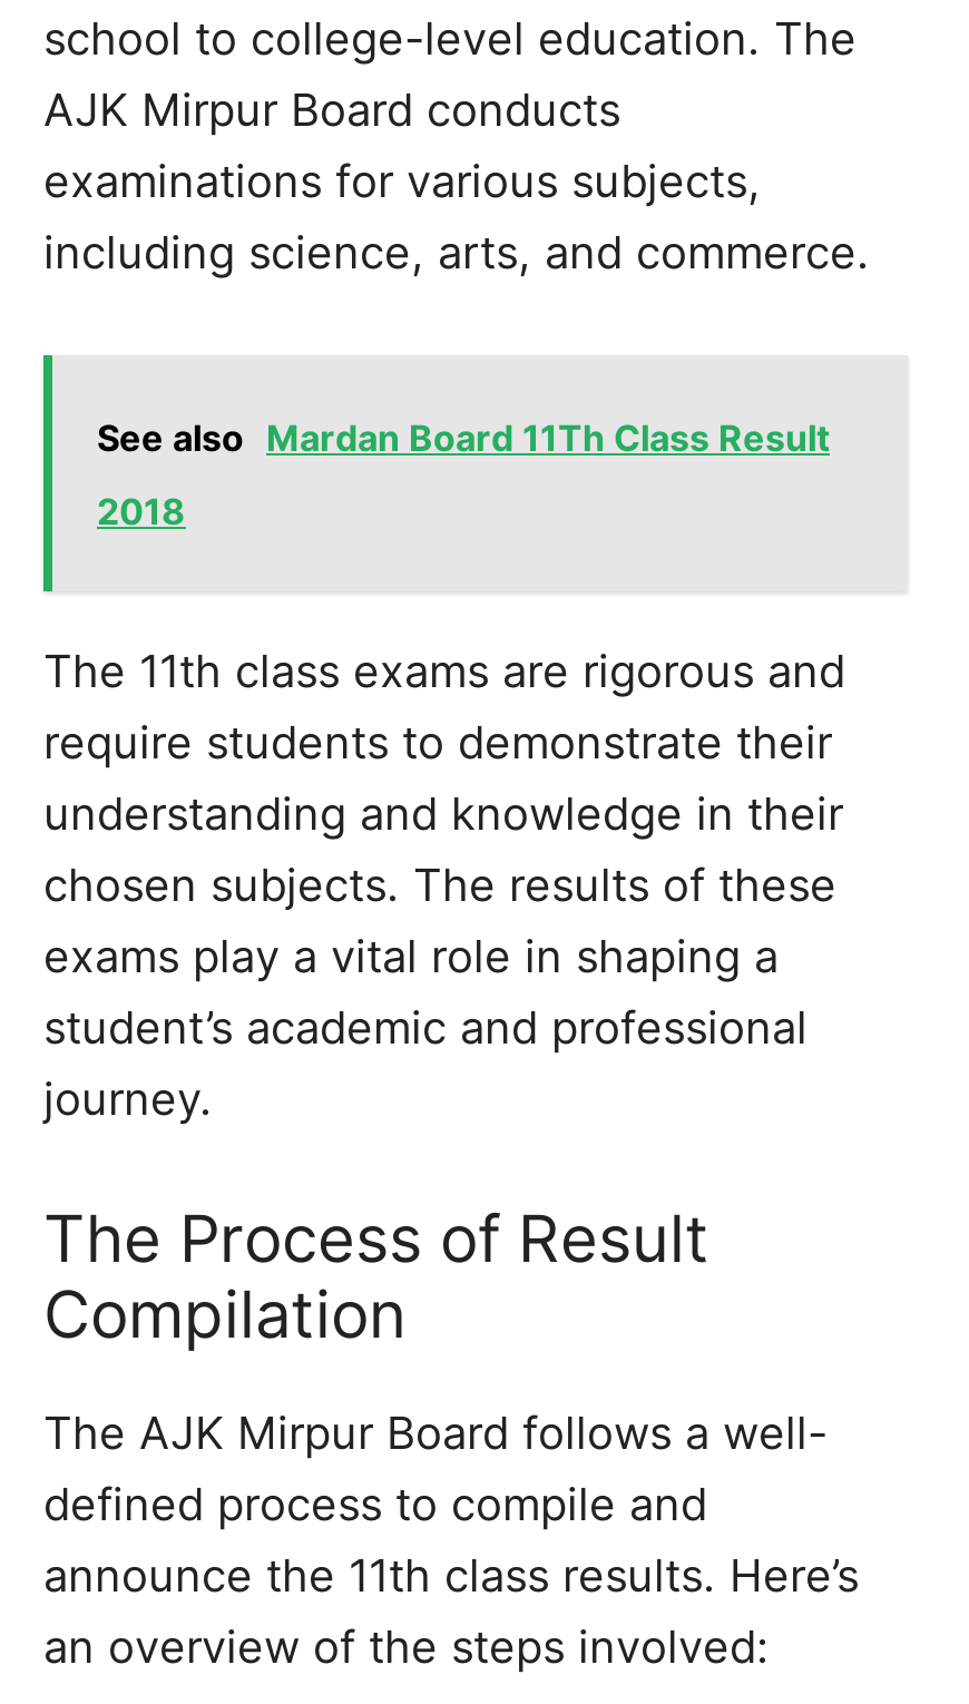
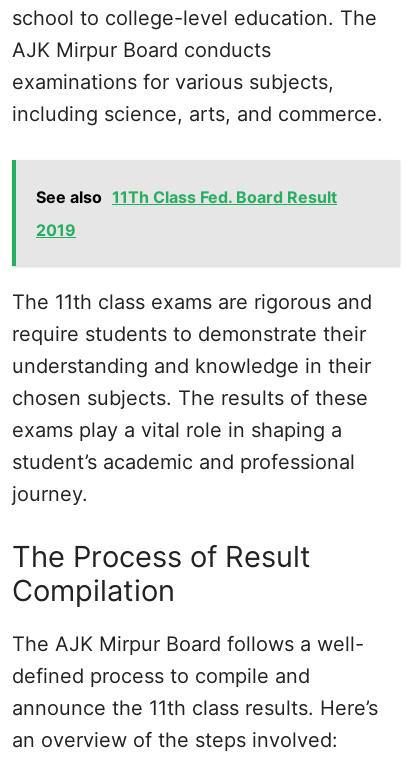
[97,415,830,460] See also Mardan Board 11Th Class Result -> [36,187,337,207] See also 11Th Class Fed. Board Result
[97,489,186,533] 2018 -> [36,220,76,240] 2019

